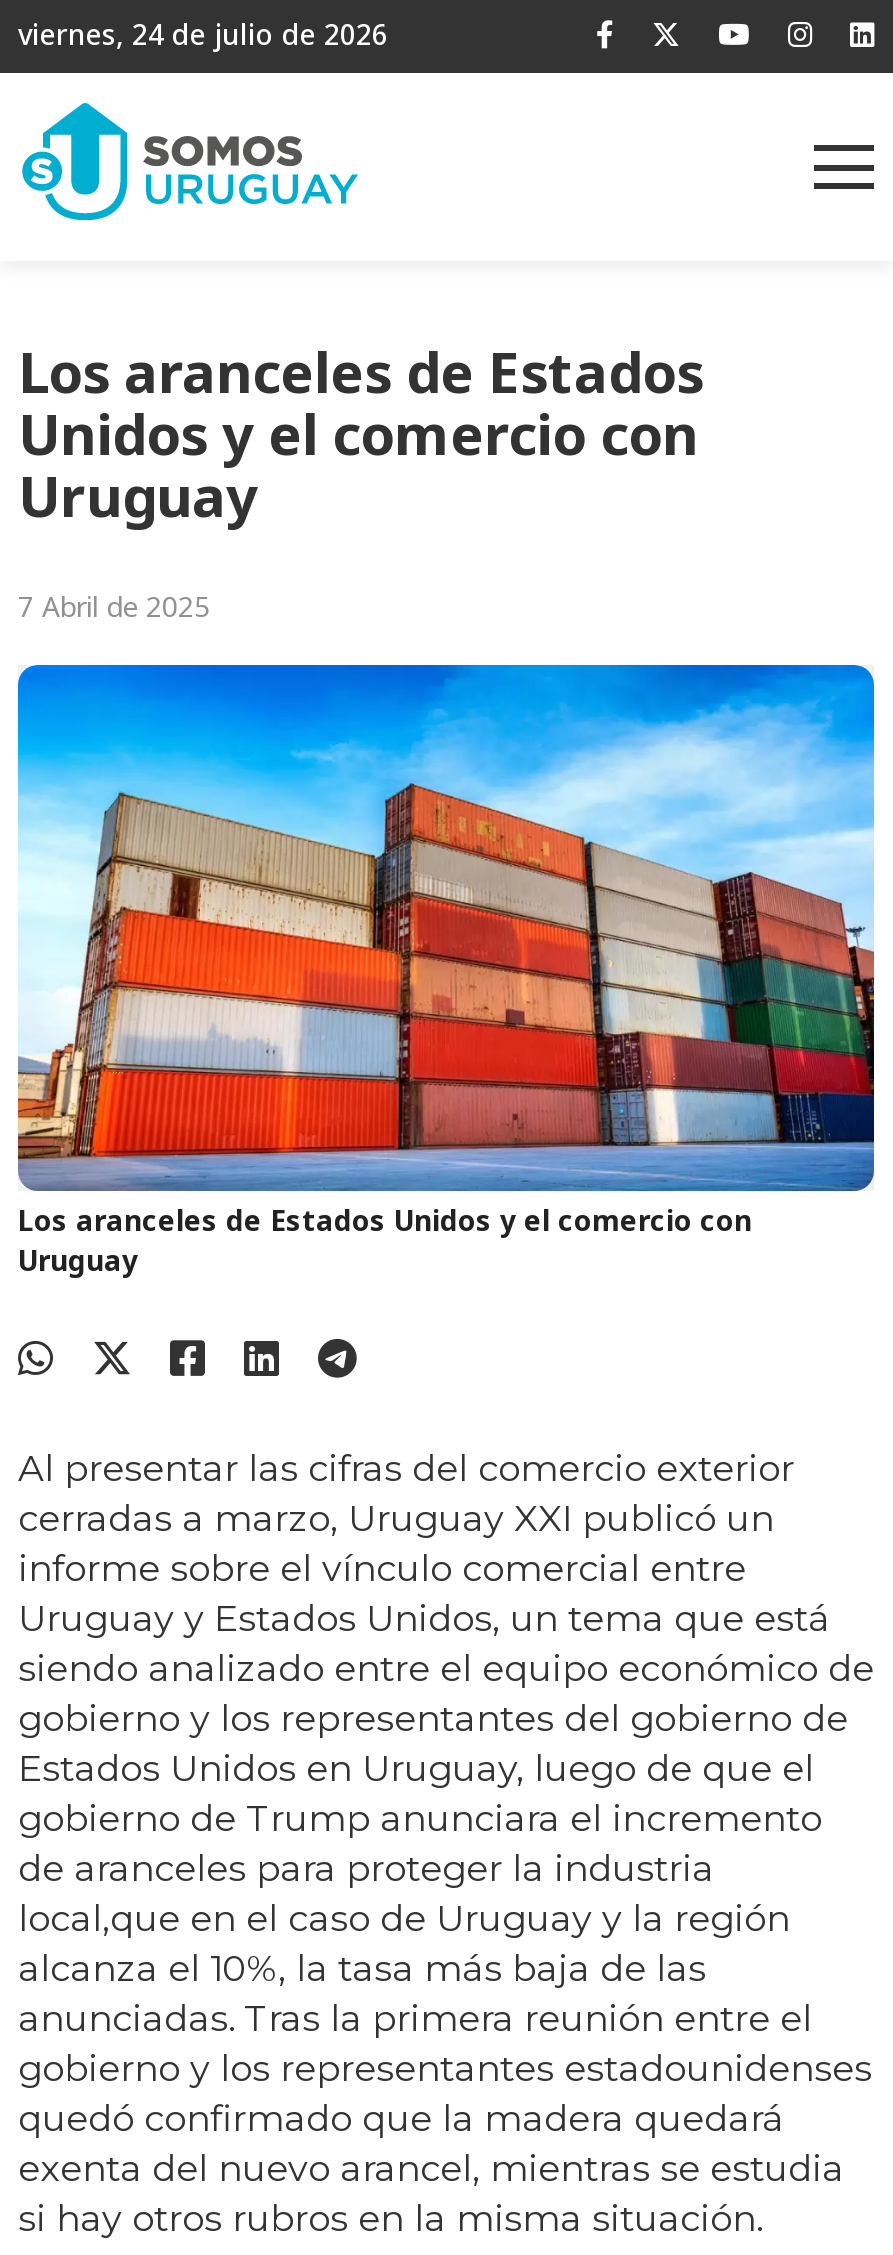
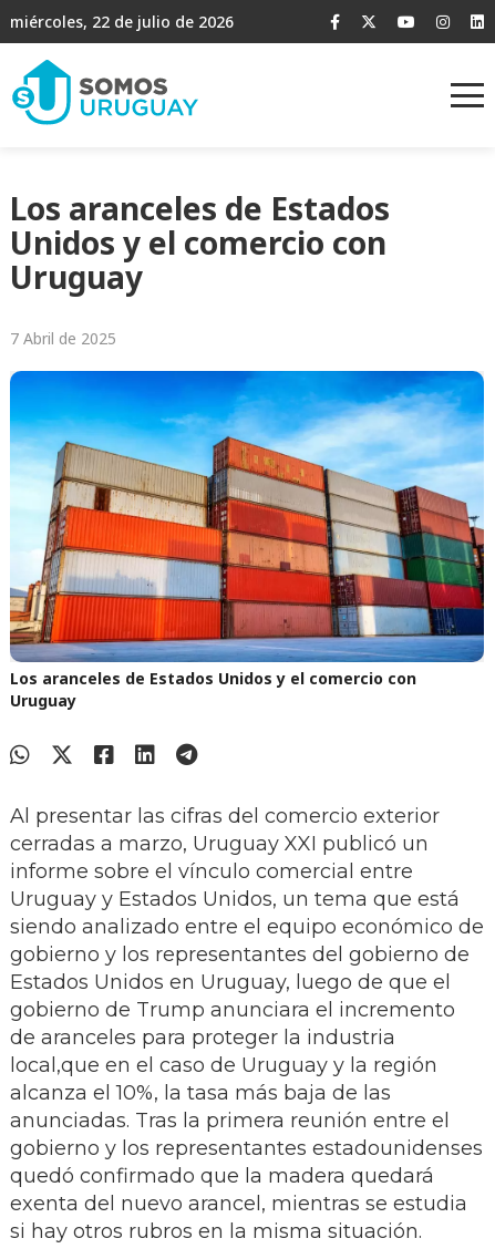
[18,15,388,53] viernes, 24 de julio de 2026 -> [10,11,234,32] miércoles, 22 de julio de 2026

